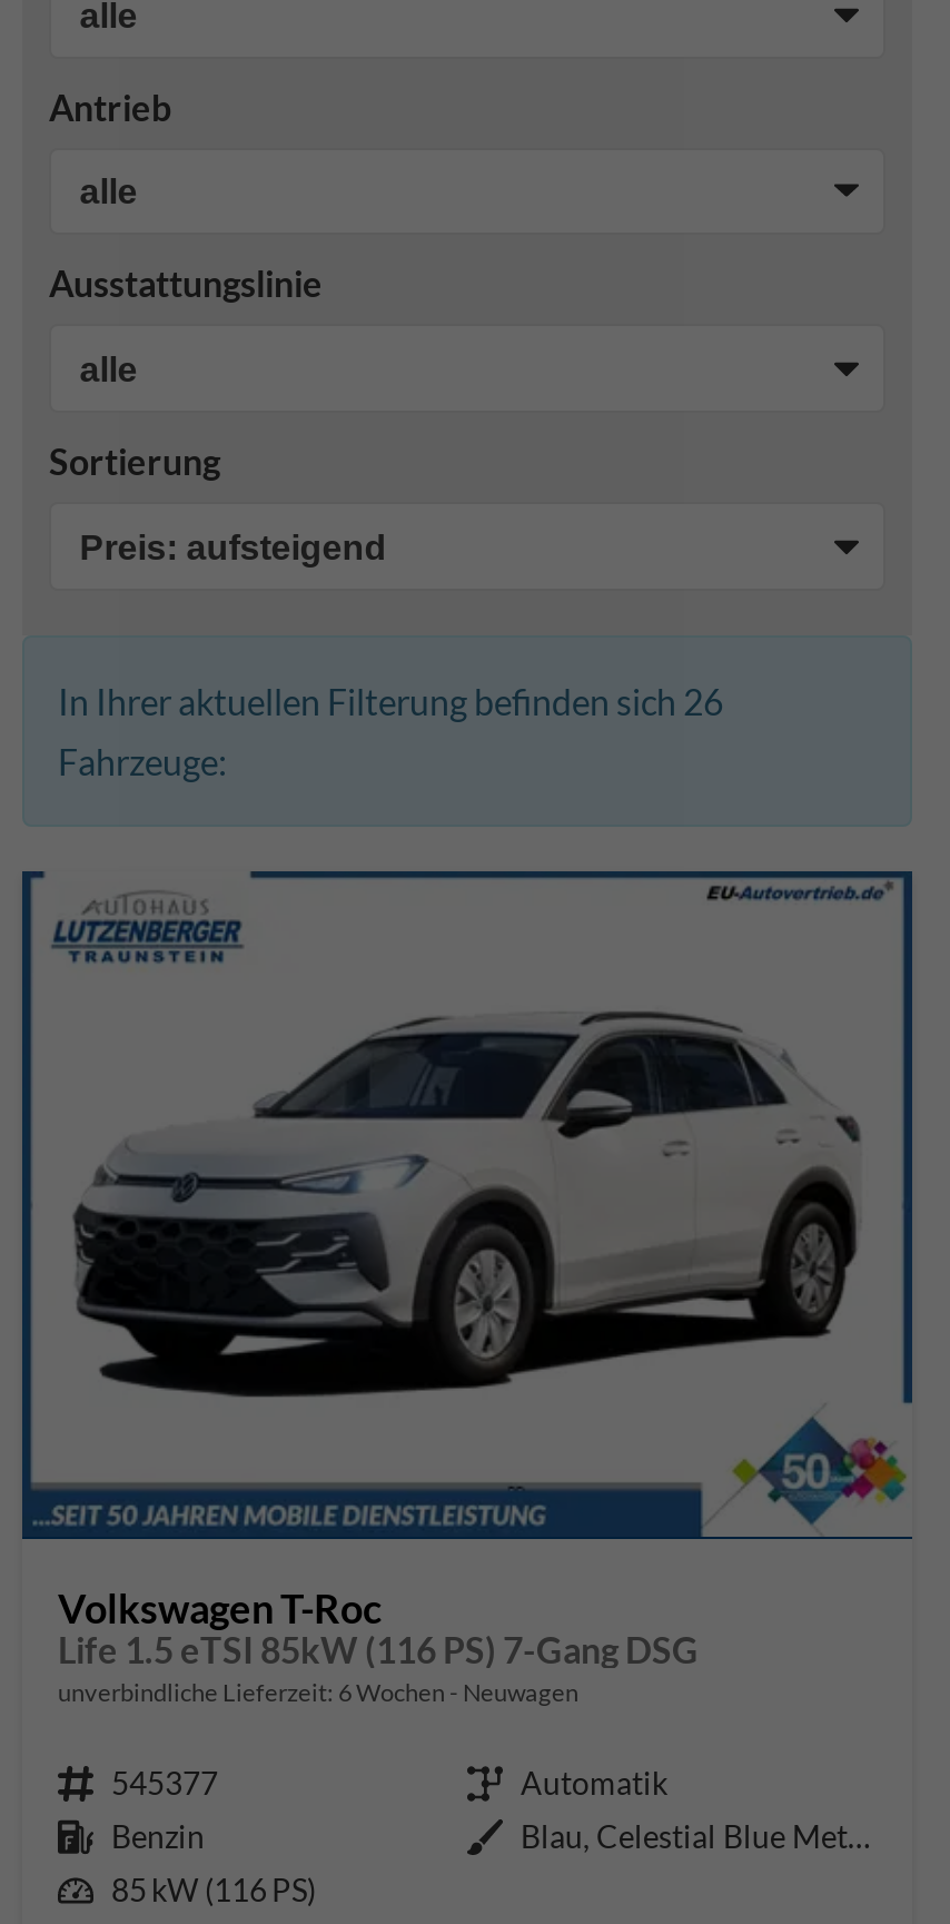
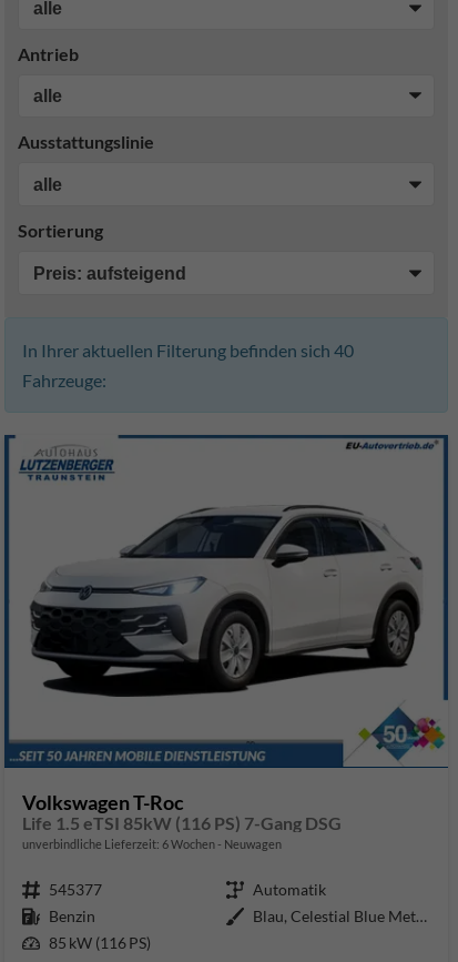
[58,679,723,721] In Ihrer aktuellen Filterung befinden sich 26 -> [22,339,354,360] In Ihrer aktuellen Filterung befinden sich 40

